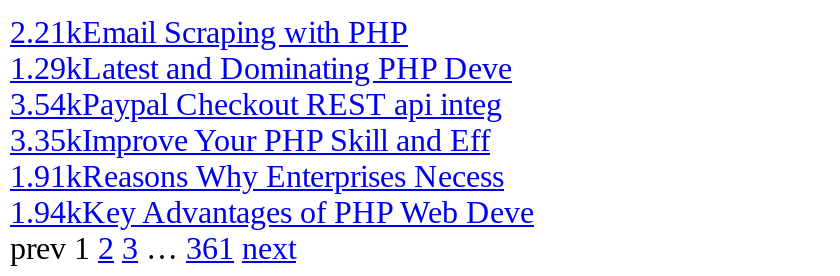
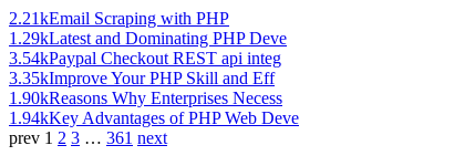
[10,159,504,193] 1.91kReasons Why Enterprises Necess -> [9,89,282,107] 1.90kReasons Why Enterprises Necess

